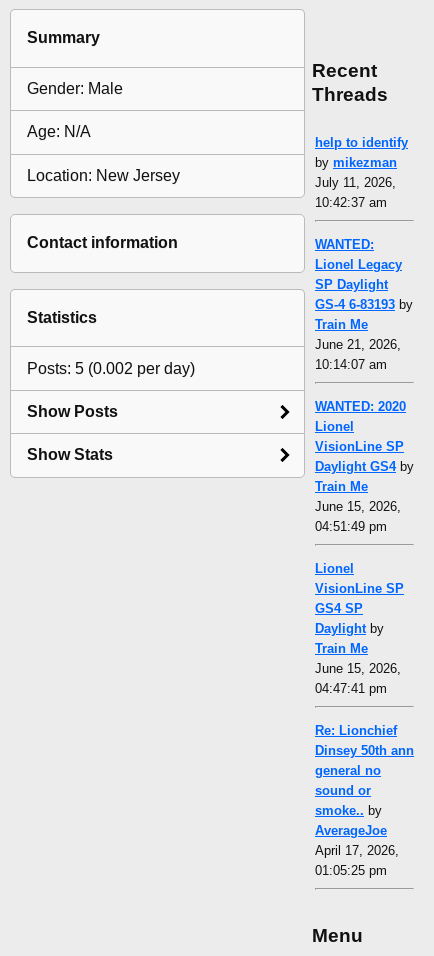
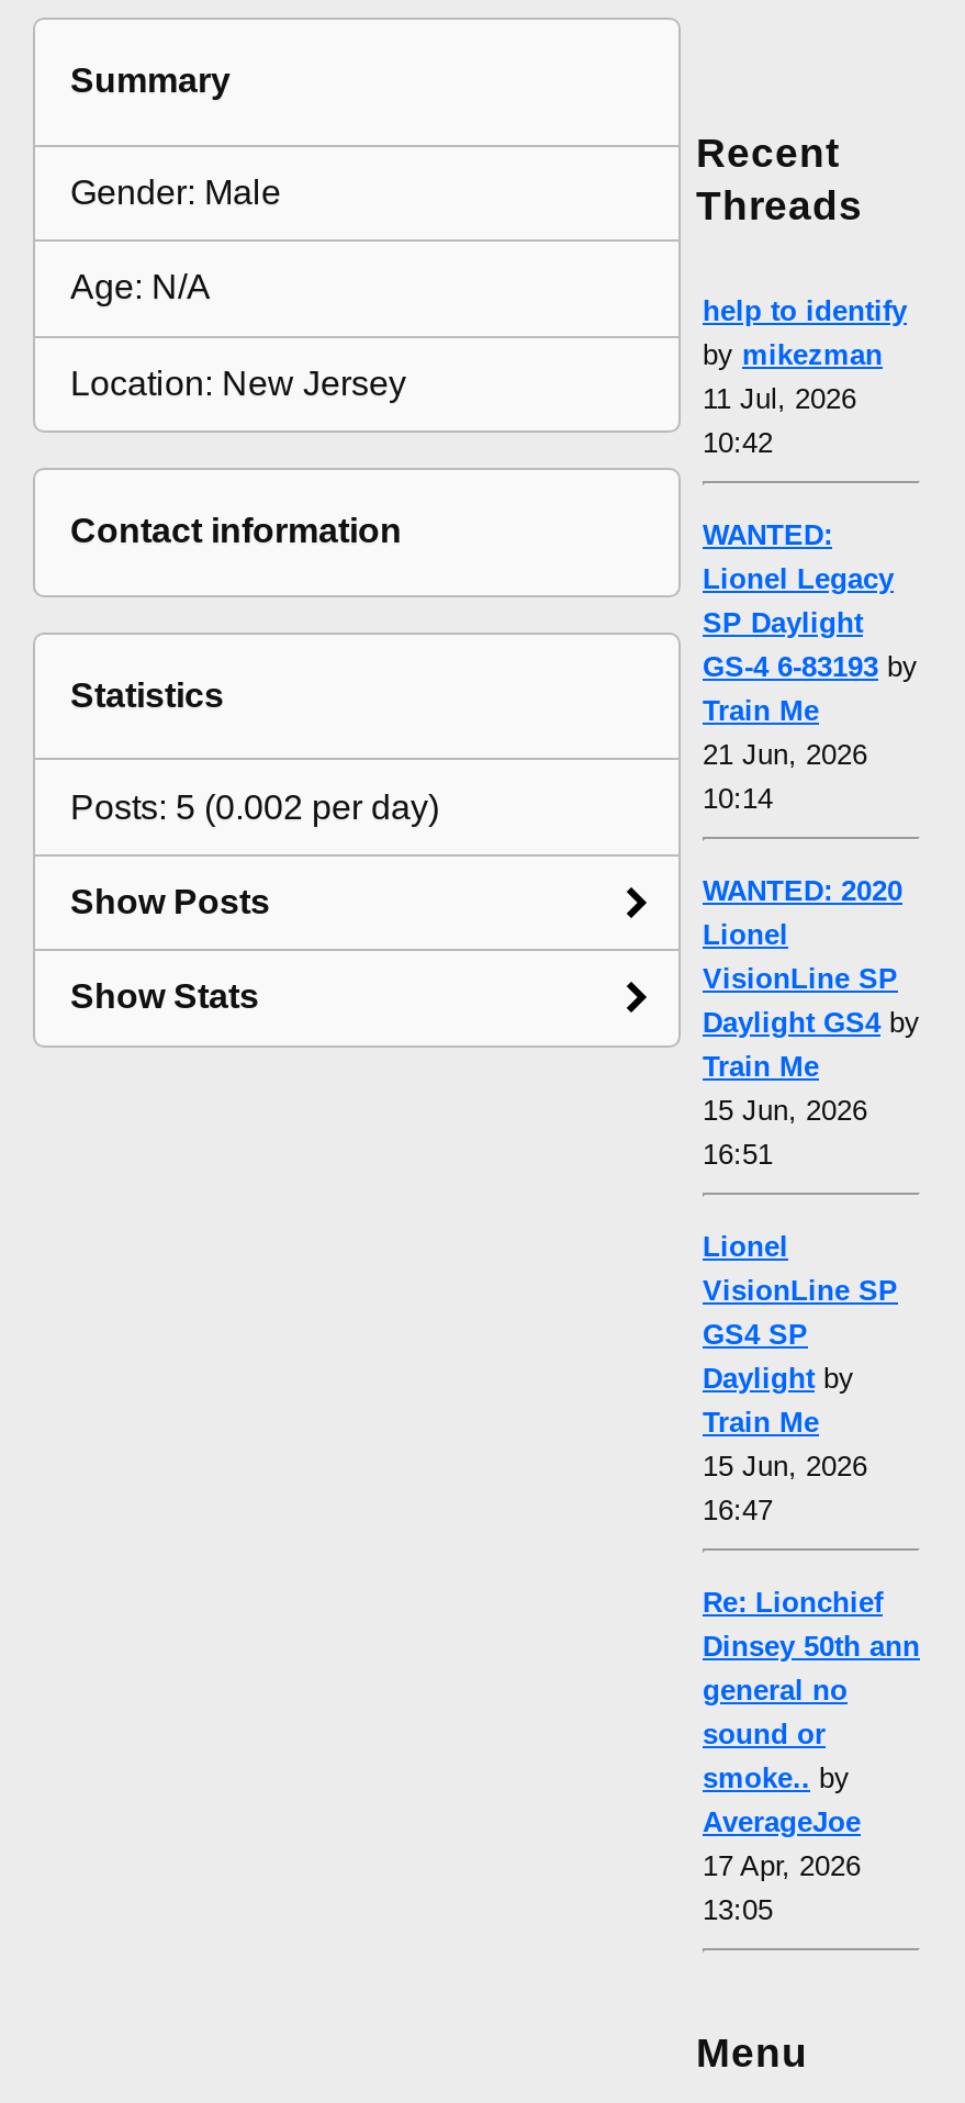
[315,175,396,210] July 11, 2026, | 10:42:37 am -> [703,382,856,459] 11 Jul, 2026 | 10:42
[315,337,401,372] June 21, 2026, | 10:14:07 am -> [703,738,867,815] 21 Jun, 2026 | 10:14
[315,499,401,534] June 15, 2026, | 04:51:49 pm -> [703,1094,867,1171] 15 Jun, 2026 | 16:51
[315,661,401,696] June 15, 2026, | 04:47:41 pm -> [703,1450,867,1526] 15 Jun, 2026 | 16:47
[315,843,399,878] April 17, 2026, | 01:05:25 pm -> [703,1849,861,1926] 17 Apr, 2026 | 13:05

